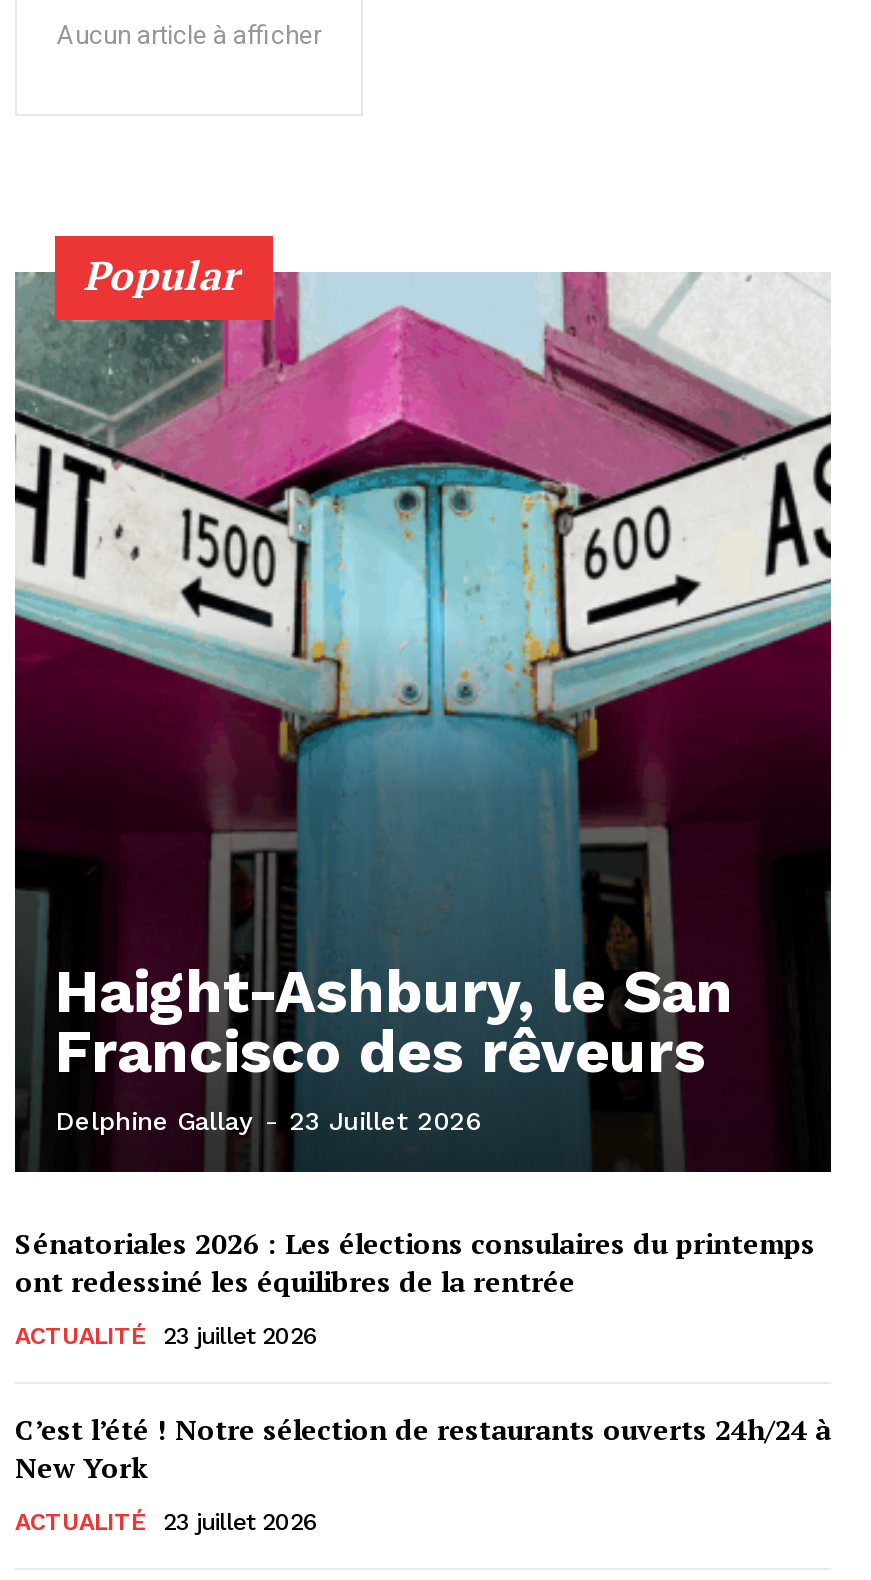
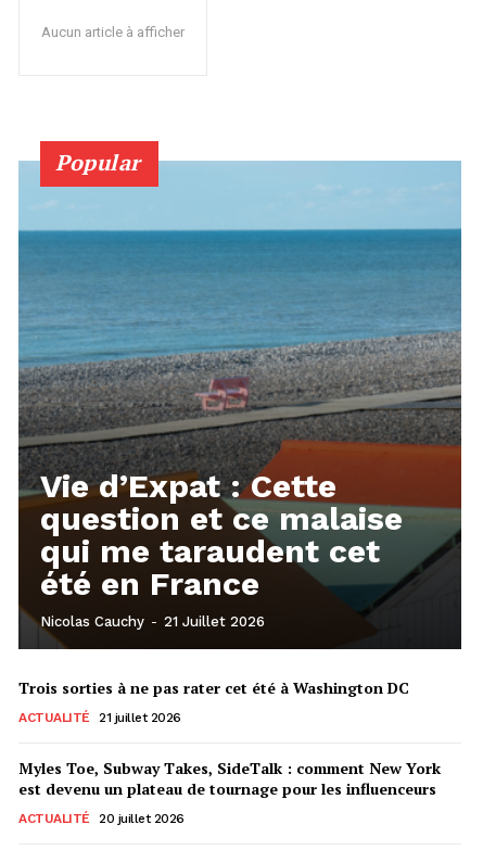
[13,270,833,1170] [image] | Haight-Ashbury, le San | Francisco des rêveurs | Delphine Gallay - 23 Juillet 2026 -> [17,161,462,649] [image] | Vie d’Expat : Cette | question et ce malaise | qui me taraudent cet | été en France | Nicolas Cauchy - 21 Juillet 2026
[15,1224,815,1300] Sénatoriales 2026 : Les élections consulaires du printemps | ont redessiné les équilibres de la rentrée -> [18,677,409,698] Trois sorties à ne pas rater cet été à Washington DC
[15,1322,318,1350] ACTUALITÉ 23 juillet 2026 -> [18,710,181,725] ACTUALITÉ 21 juillet 2026
[15,1410,831,1486] C’est l’été ! Notre sélection de restaurants ouverts 24h/24 à | New York -> [18,758,441,799] Myles Toe, Subway Takes, SideTalk : comment New York | est devenu un plateau de tournage pour les influenceurs
[15,1508,318,1536] ACTUALITÉ 23 juillet 2026 -> [18,811,184,826] ACTUALITÉ 20 juillet 2026

